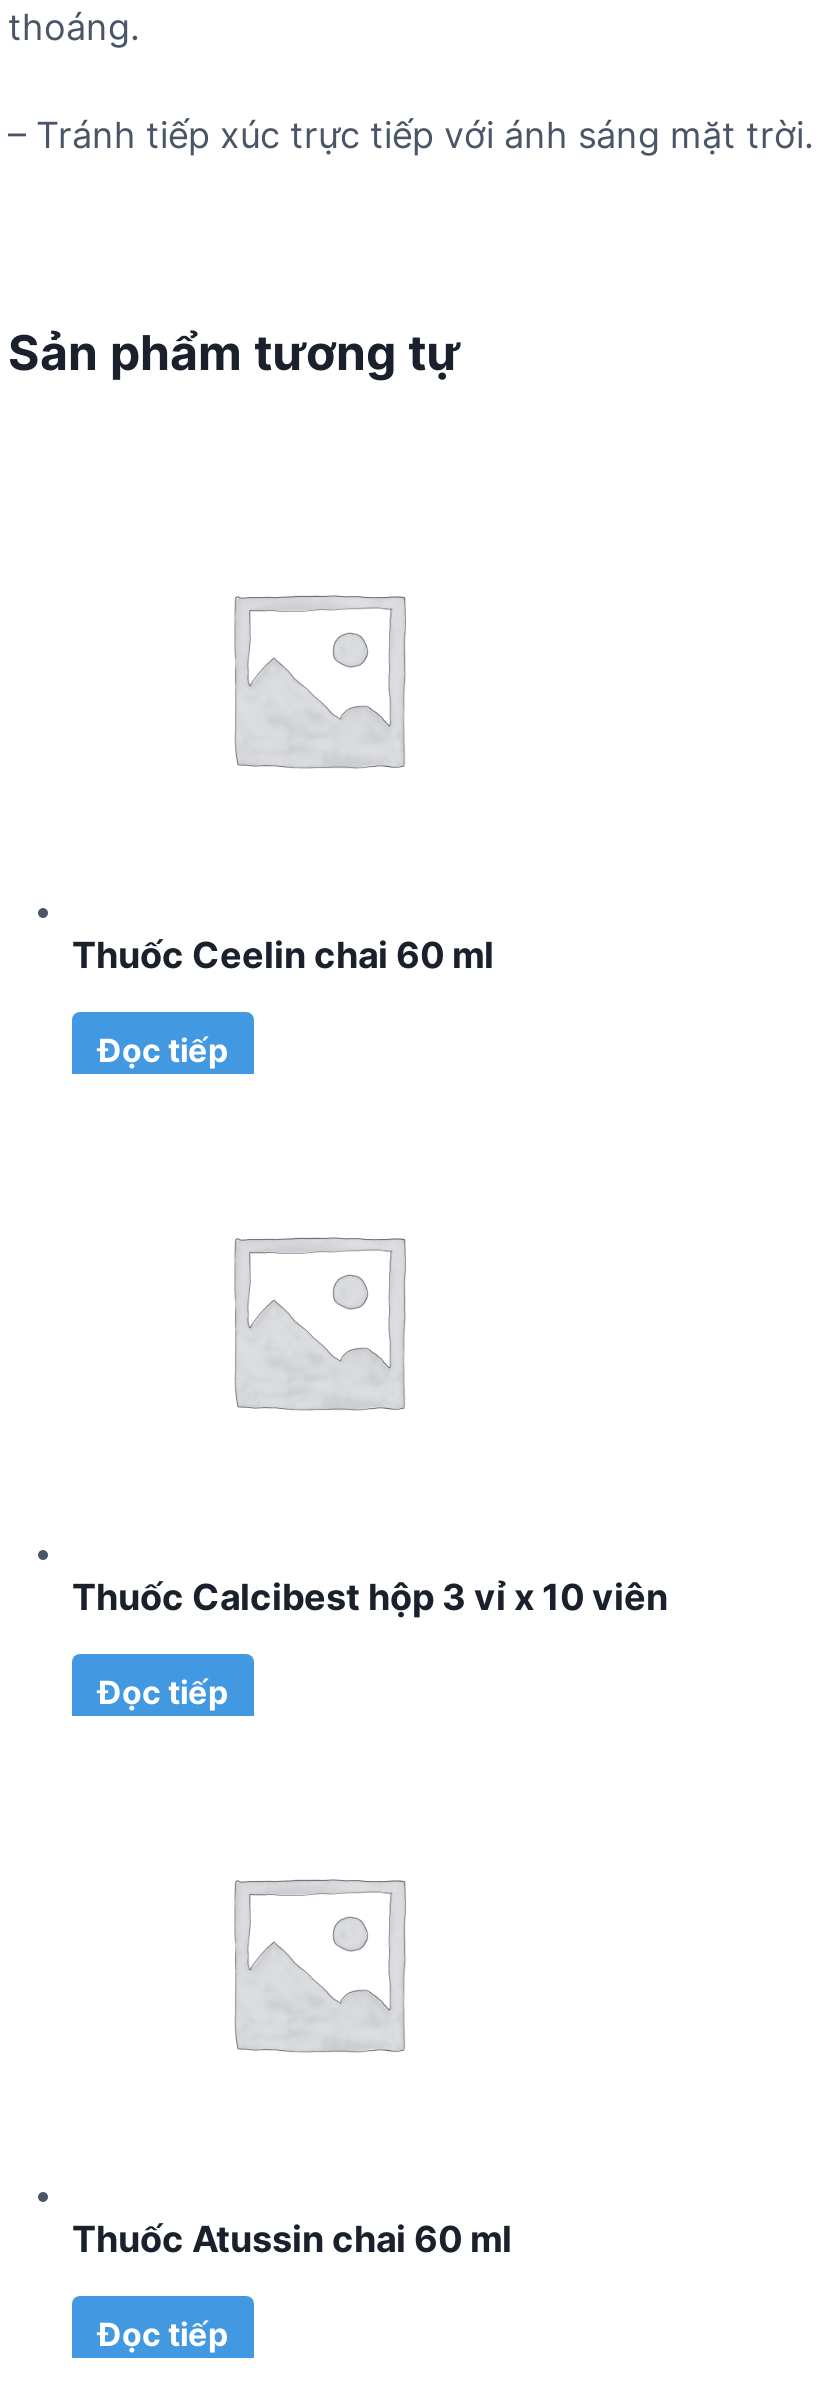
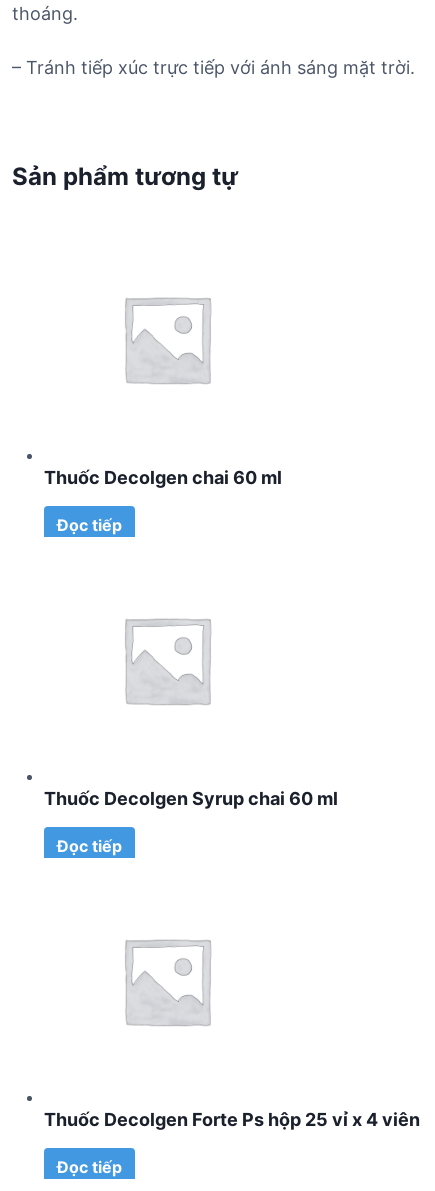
[72,934,494,976] Thuốc Ceelin chai 60 ml -> [44,467,282,488] Thuốc Decolgen chai 60 ml
[72,1576,668,1618] Thuốc Calcibest hộp 3 vỉ x 10 viên -> [44,788,338,809] Thuốc Decolgen Syrup chai 60 ml
[72,2218,512,2260] Thuốc Atussin chai 60 ml -> [44,1109,420,1130] Thuốc Decolgen Forte Ps hộp 25 vỉ x 4 viên

